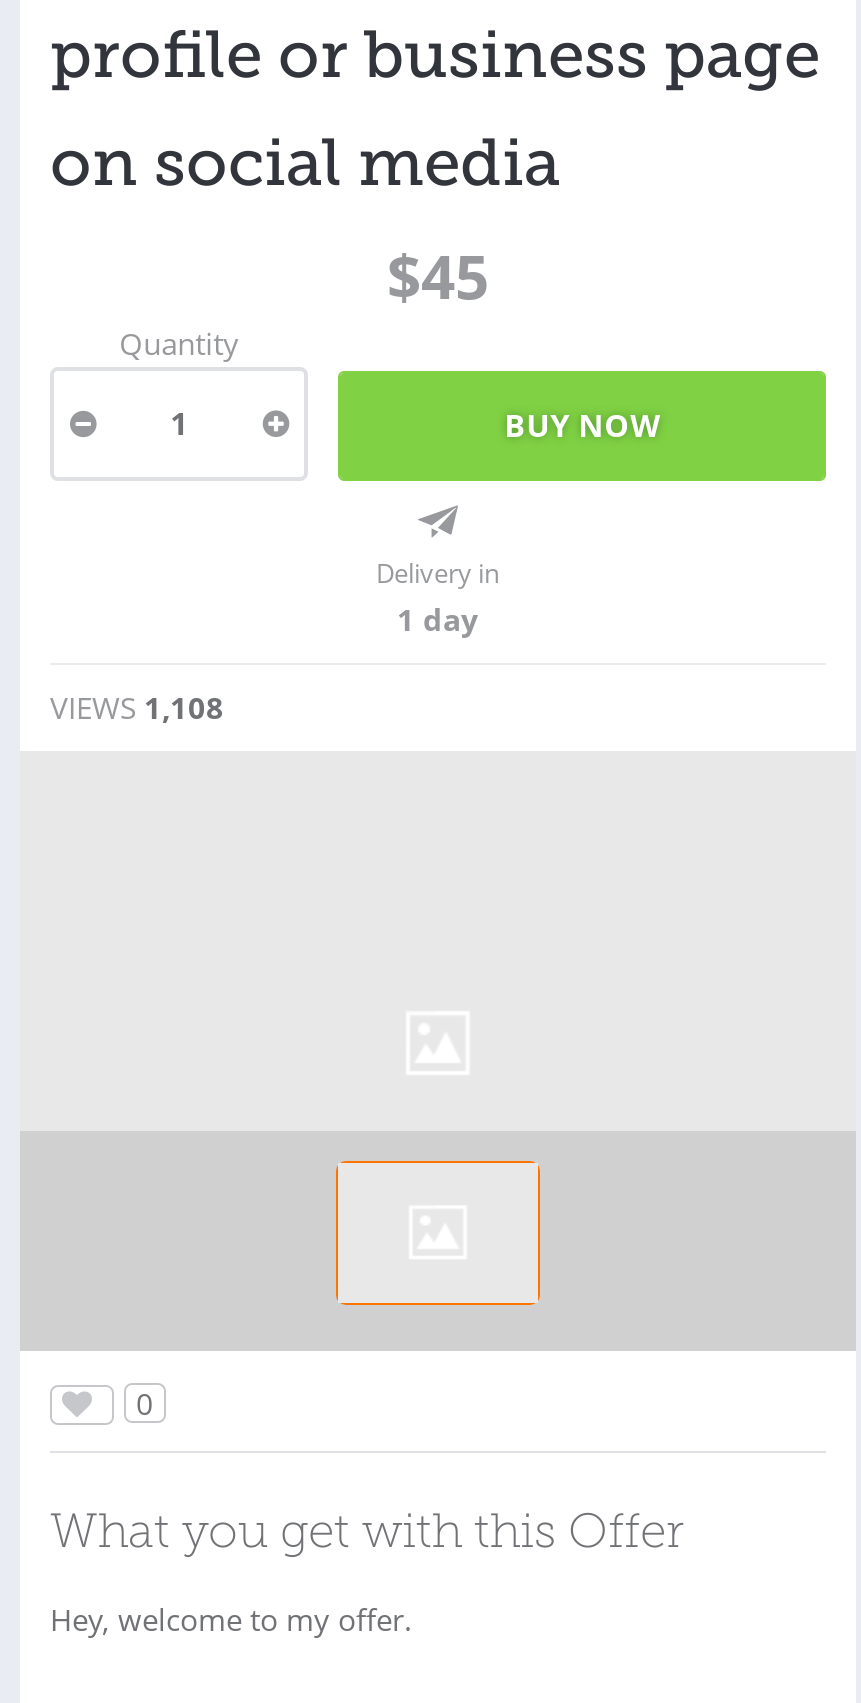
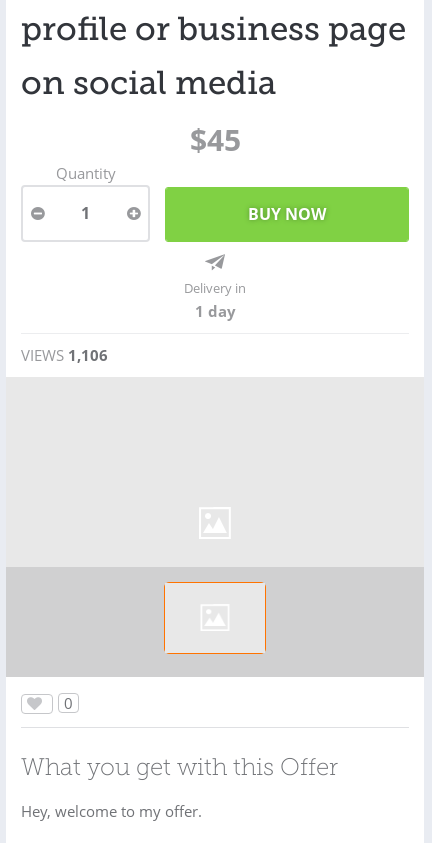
[50,687,224,727] VIEWS 1,108 -> [21,345,108,365] VIEWS 1,106

